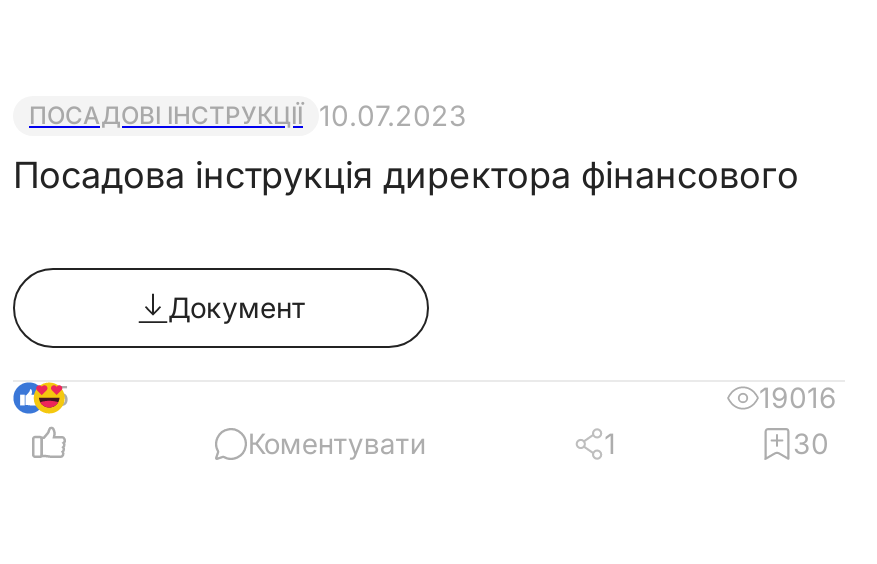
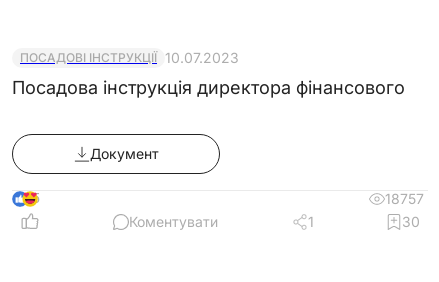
[759,380,837,414] 19016 -> [385,190,424,207] 18757

